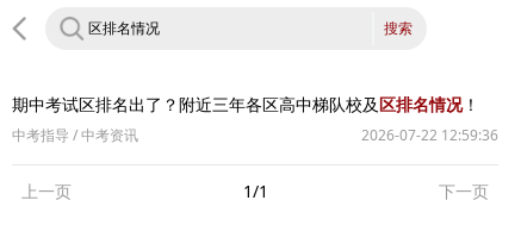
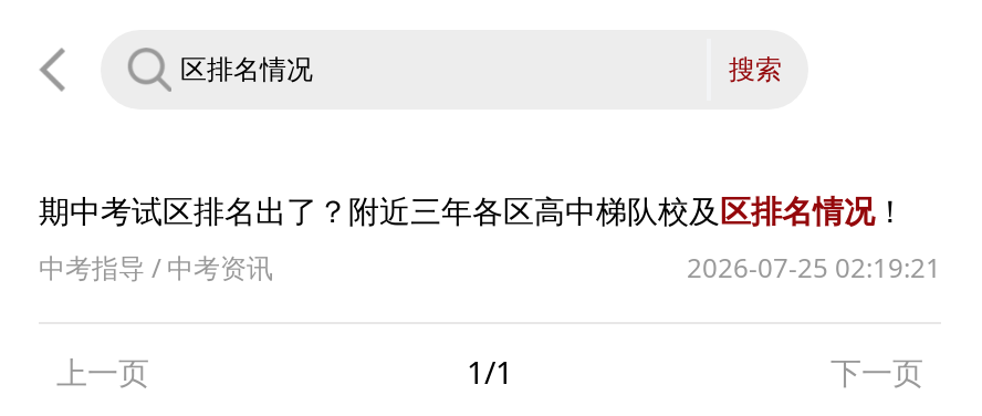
[361,125,498,145] 2026-07-22 12:59:36 -> [687,249,941,287] 2026-07-25 02:19:21

